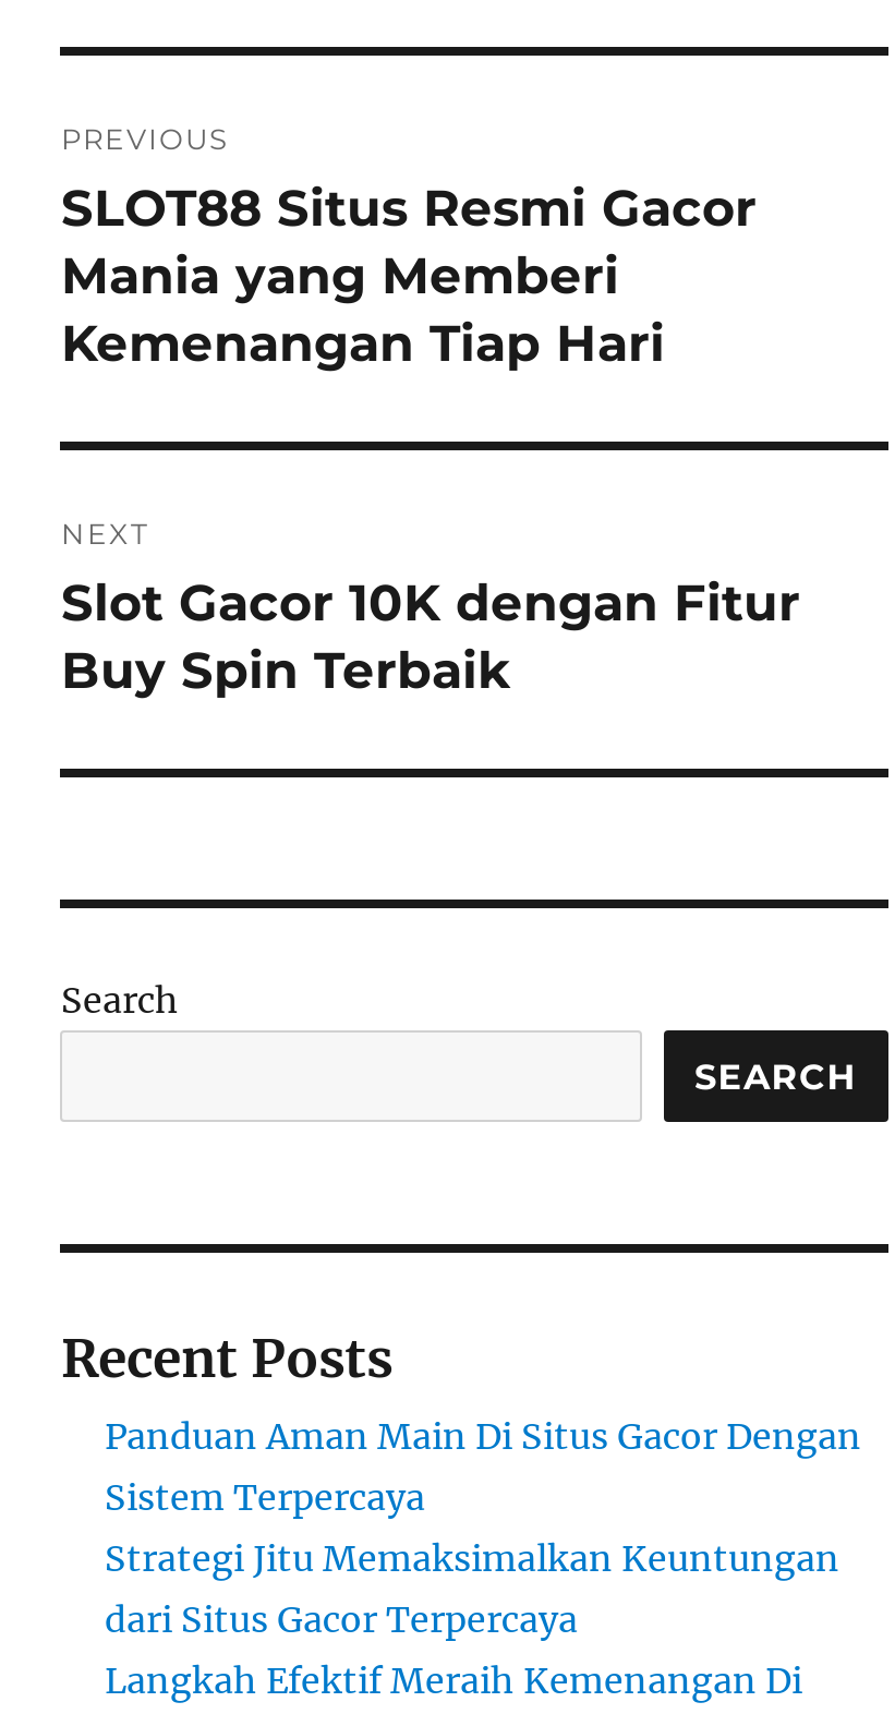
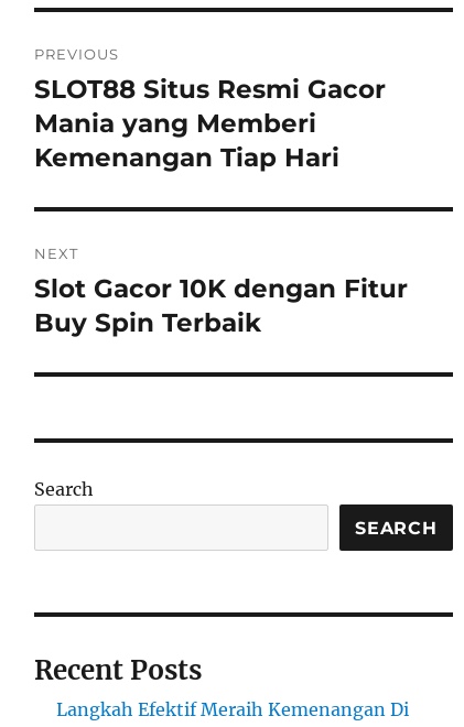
[105,1414,861,1641] Panduan Aman Main Di Situs Gacor Dengan | Sistem Terpercaya | Strategi Jitu Memaksimalkan Keuntungan | dari Situs Gacor Terpercaya -> none

